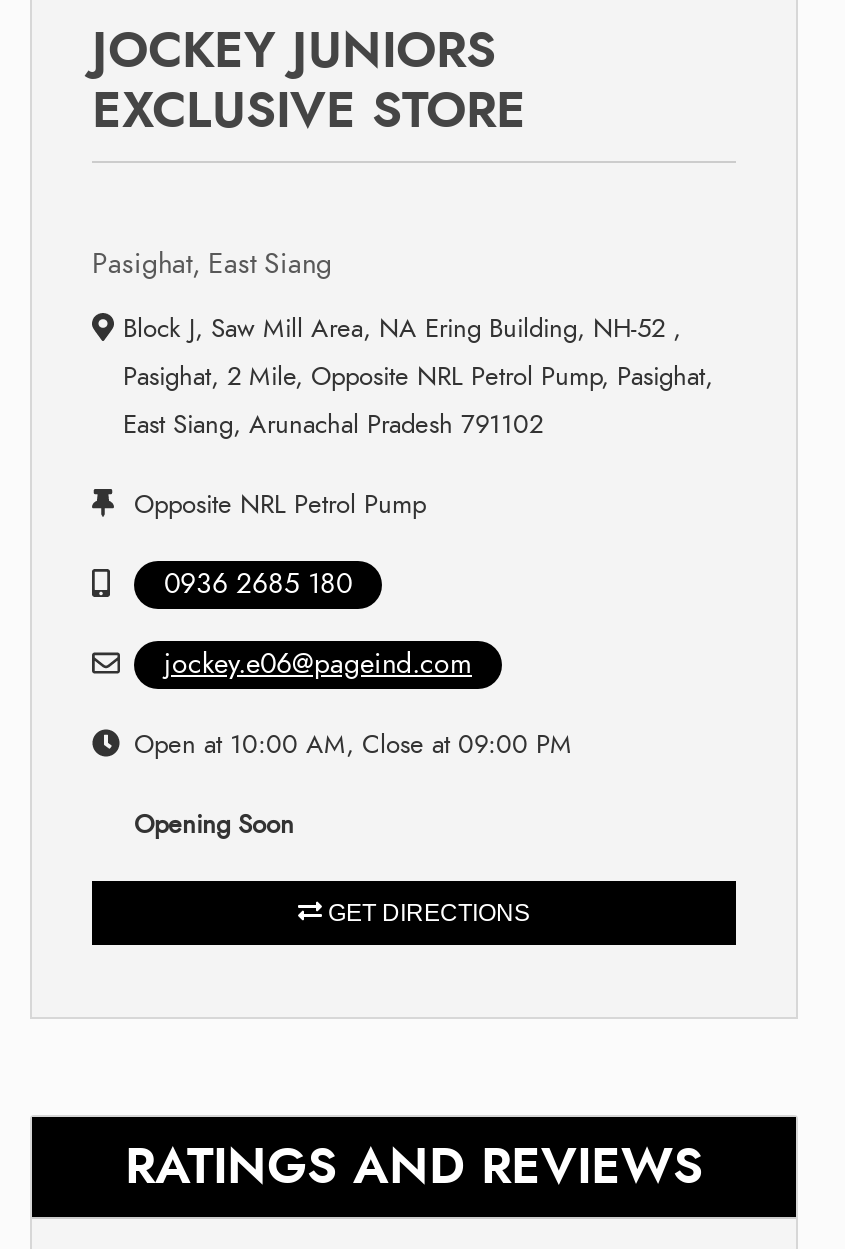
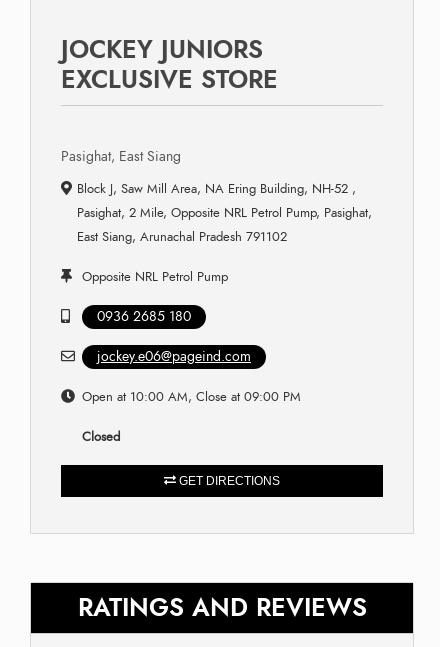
[134,806,294,842] Opening Soon -> [82,428,120,446] Closed

